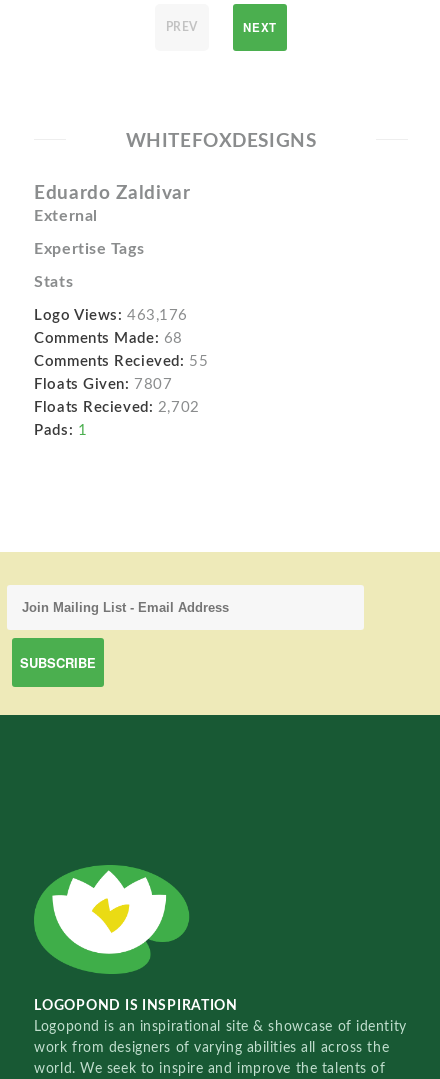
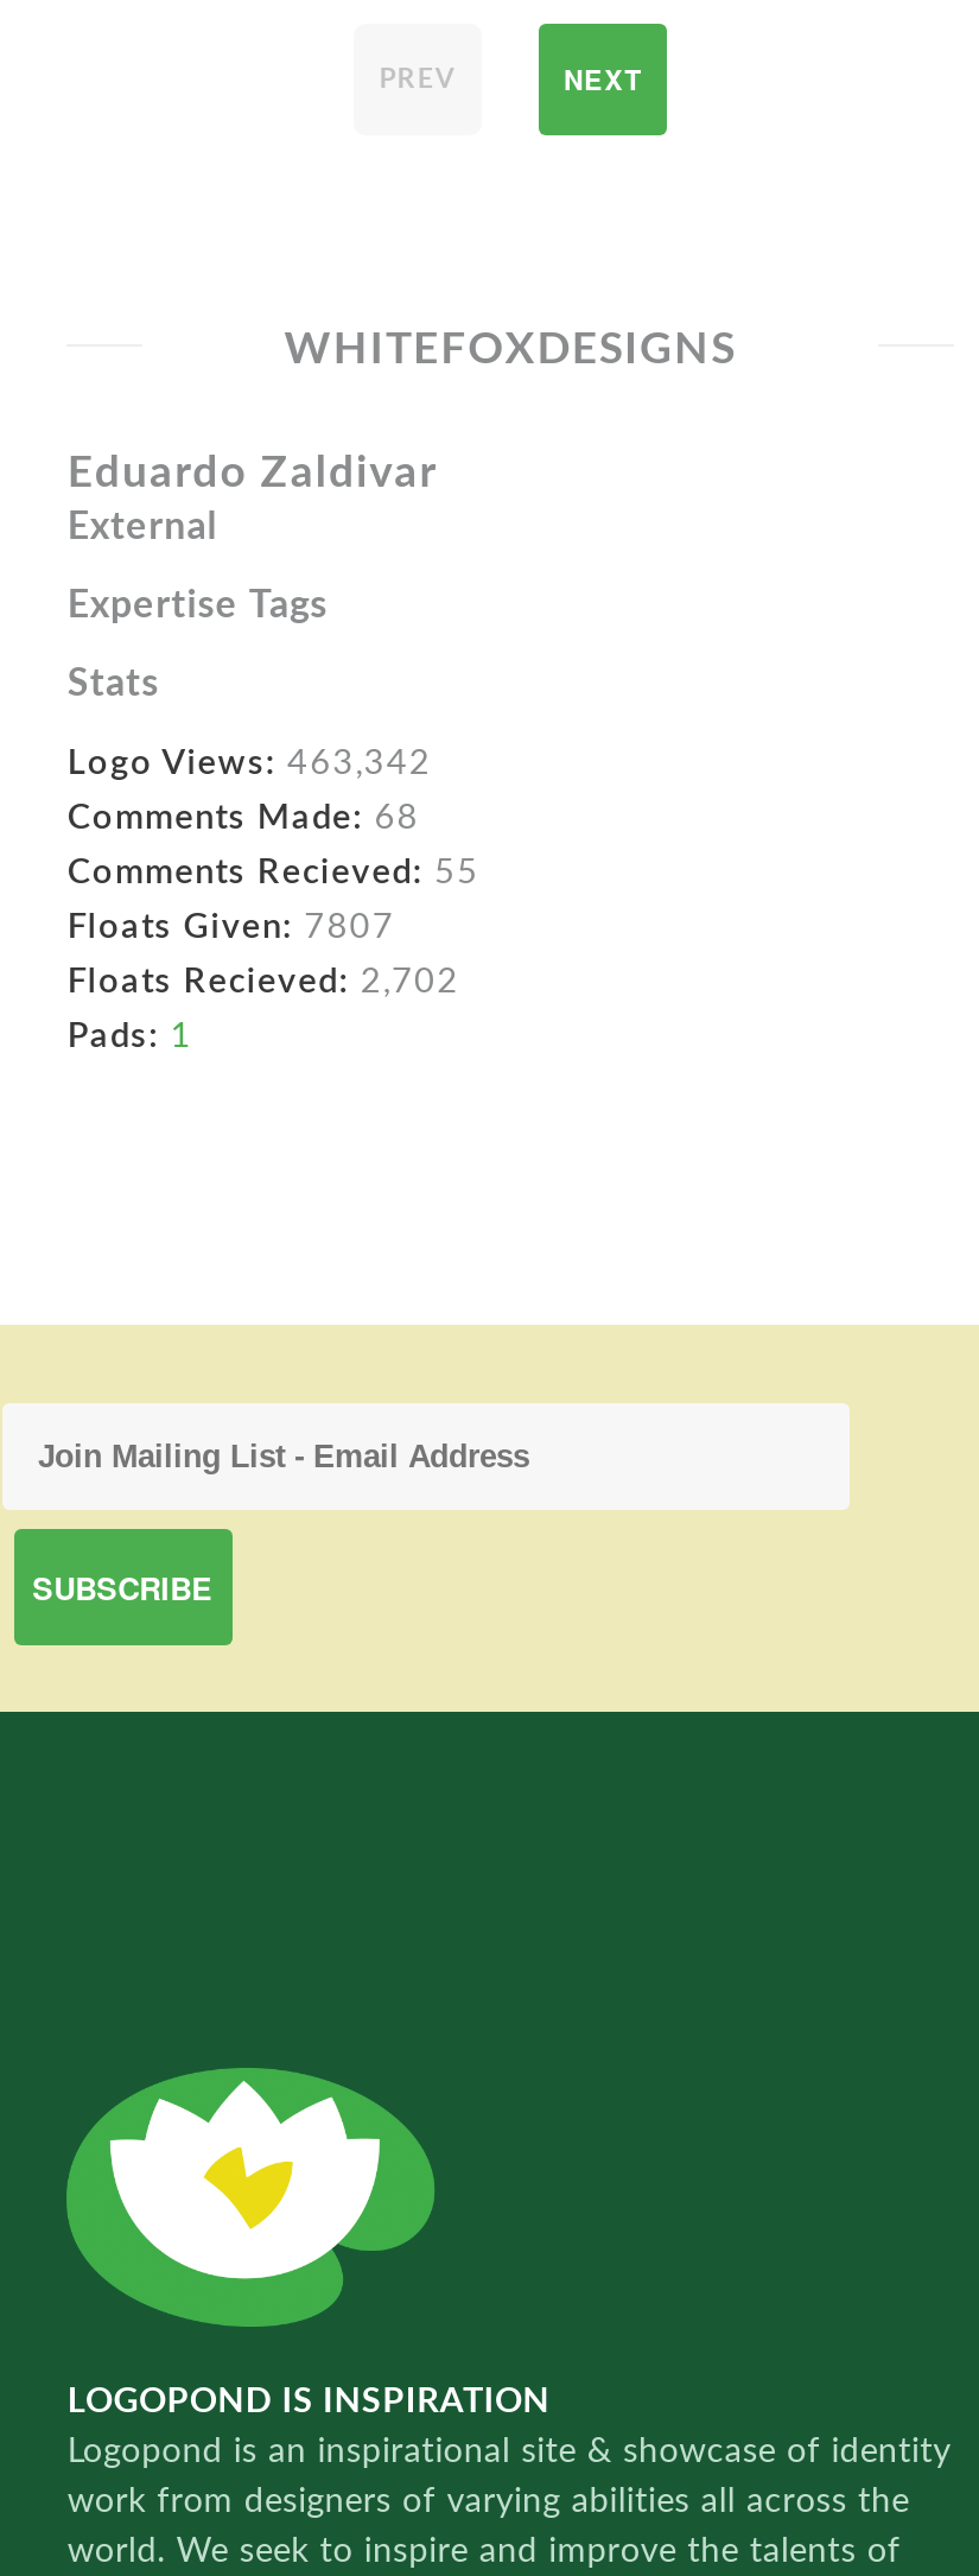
[34,308,188,323] Logo Views: 463,176 -> [67,746,432,781] Logo Views: 463,342

